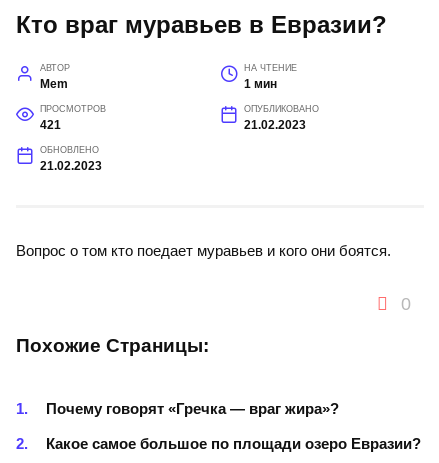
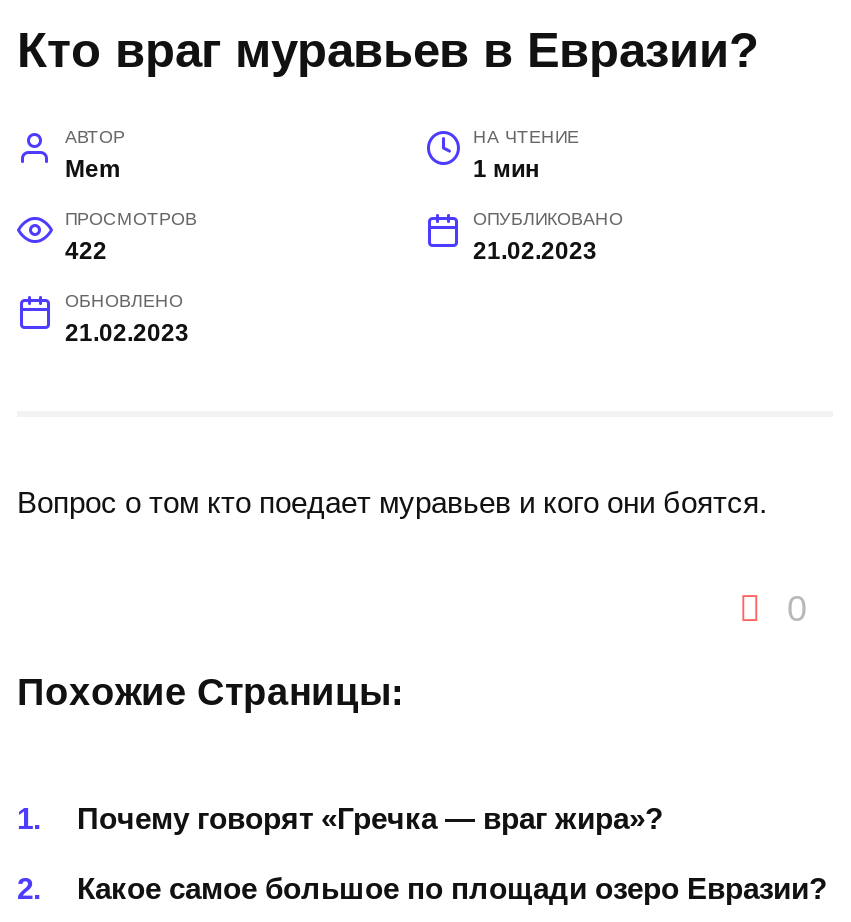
[40,118,61,132] 421 -> [65,237,107,265] 422

